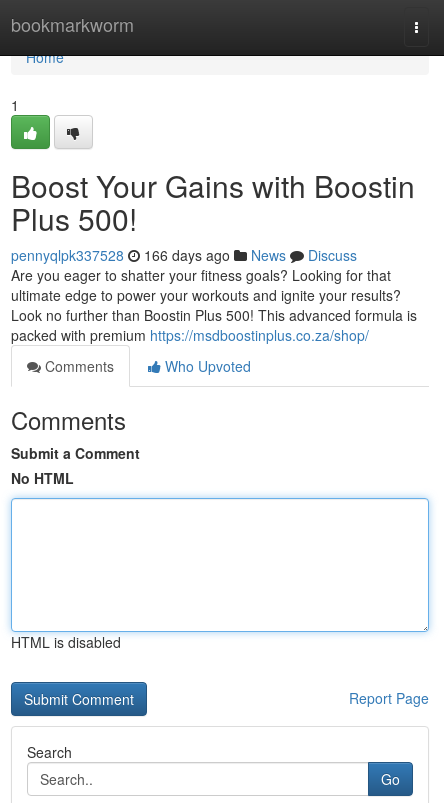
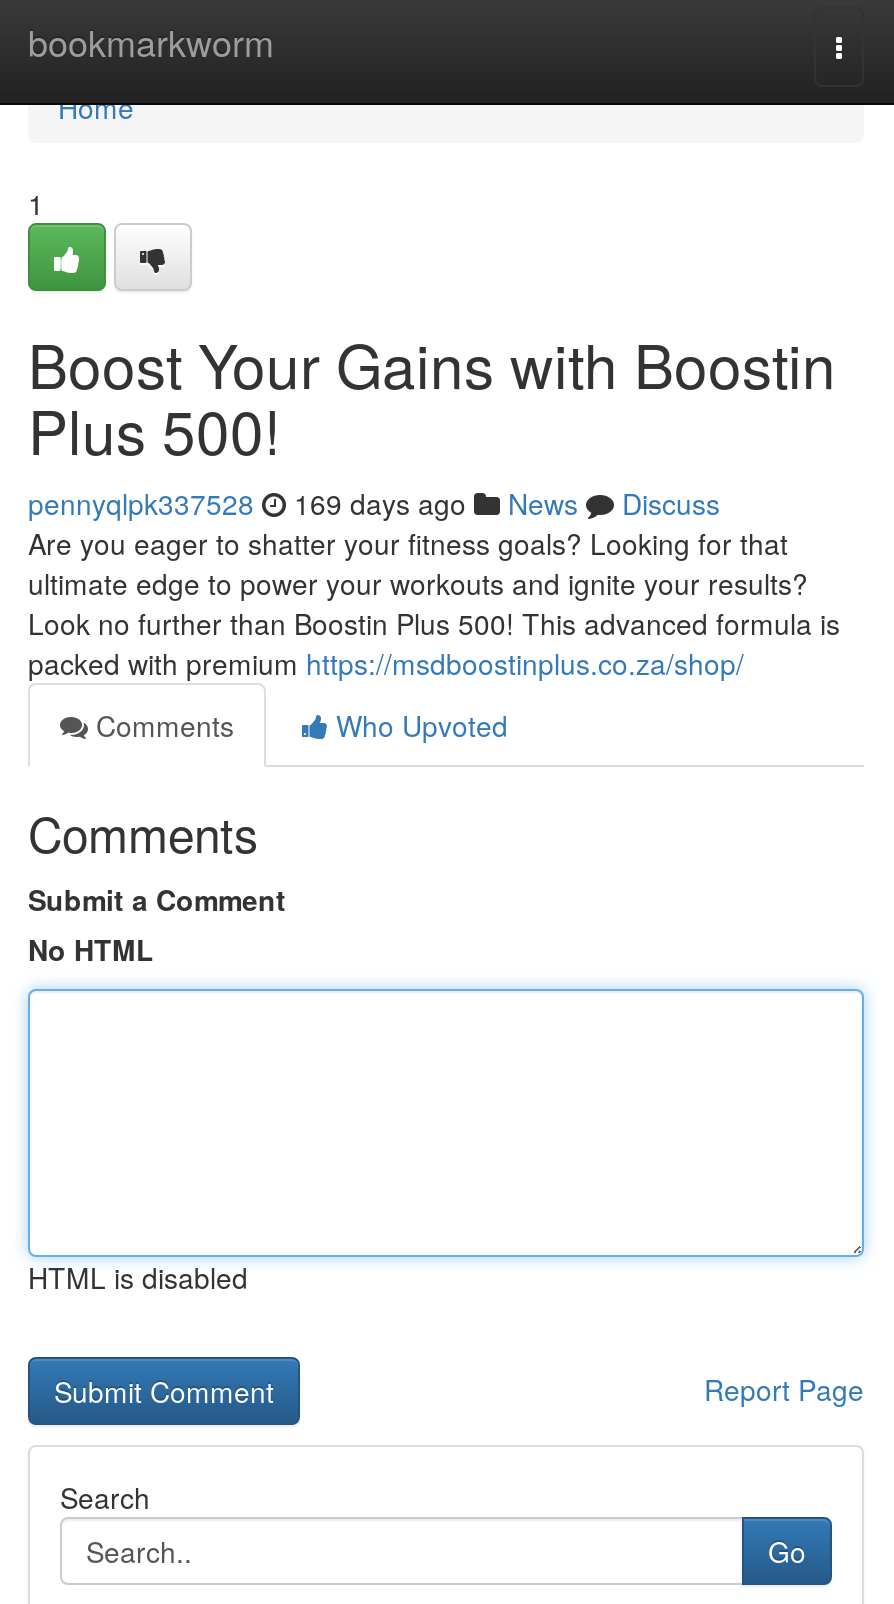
[11,245,357,265] pennyqlpk337528 166 days ago News Discuss -> [28,483,720,523] pennyqlpk337528 169 days ago News Discuss

